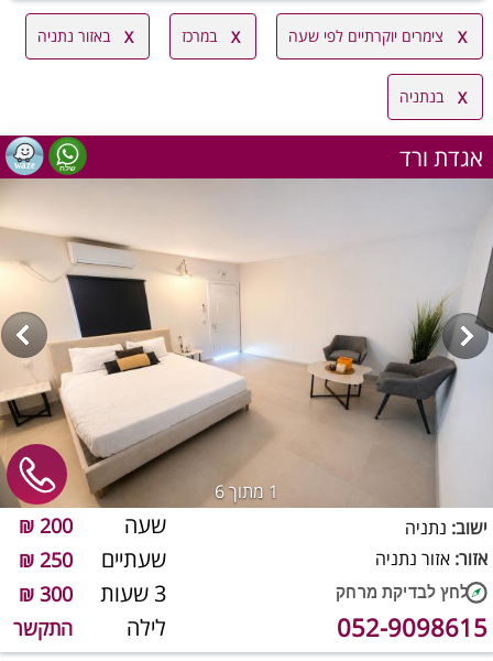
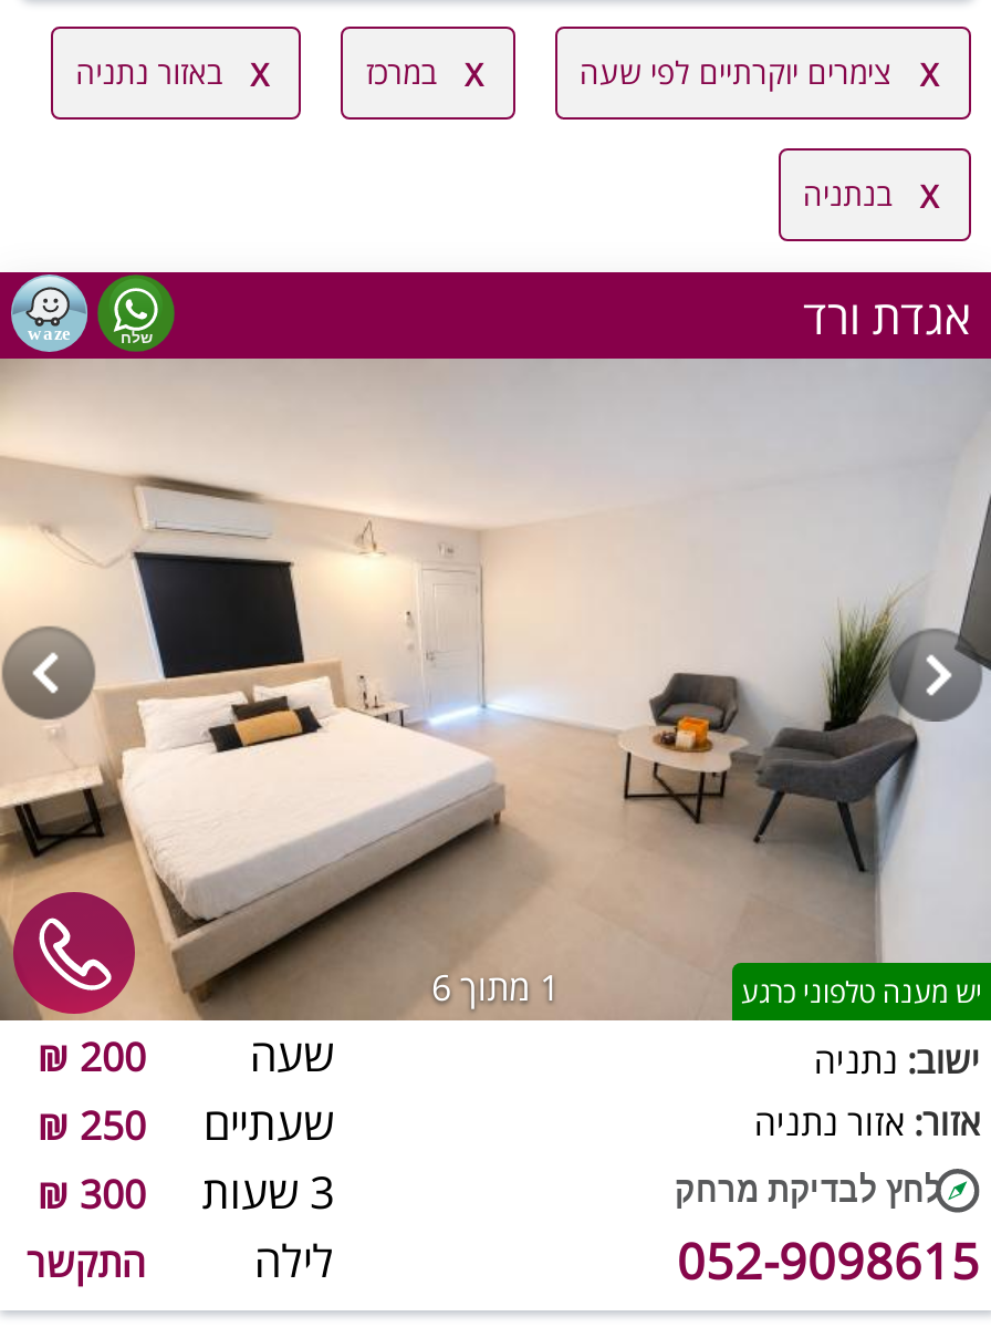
none -> [741,971,982,1010] יש מענה טלפוני כרגע

